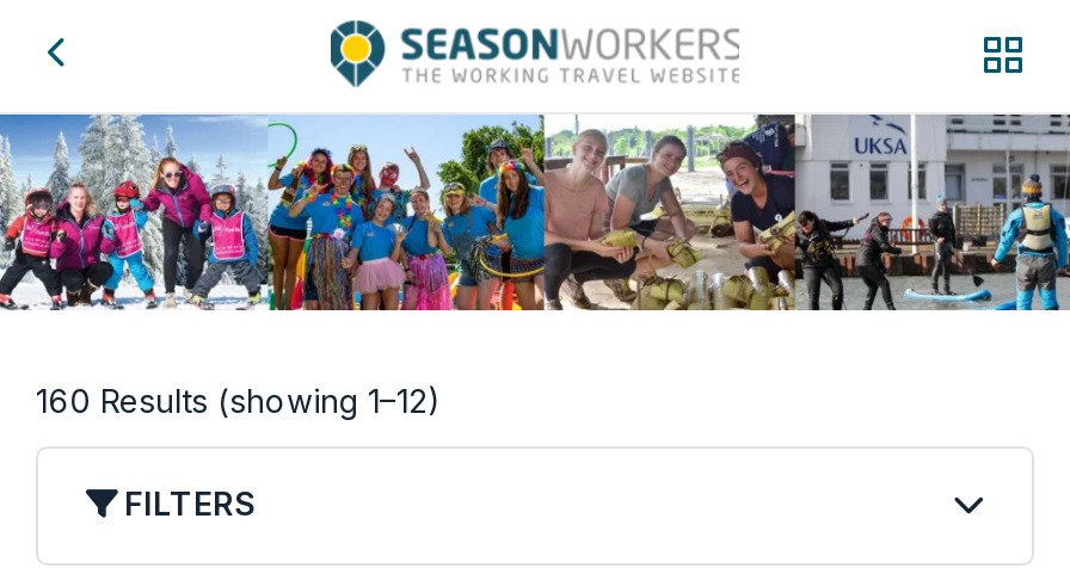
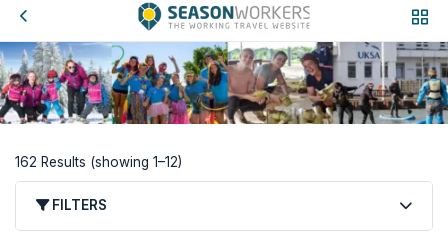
[36,381,437,419] 160 Results (showing 1–12) -> [15,154,182,170] 162 Results (showing 1–12)

